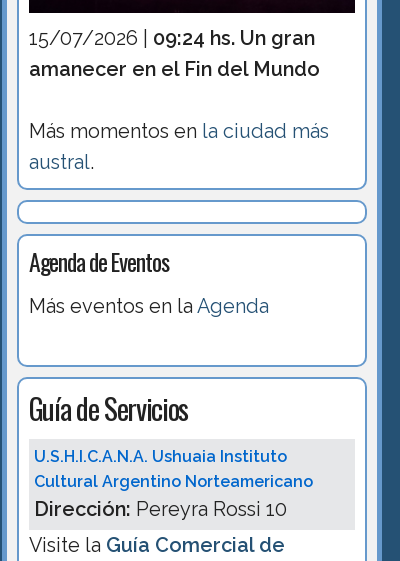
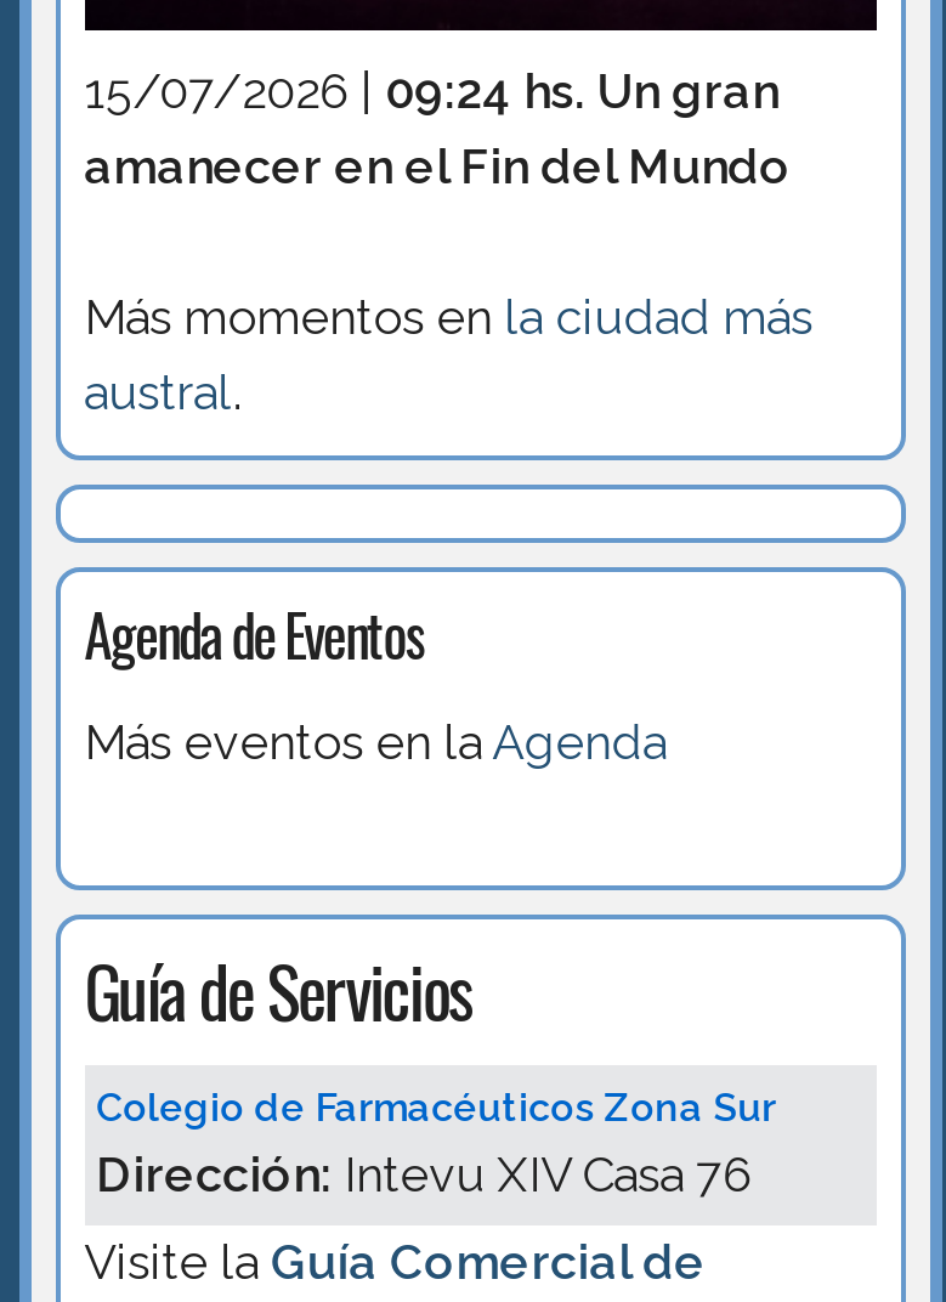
[34,447,313,521] U.S.H.I.C.A.N.A. Ushuaia Instituto | Cultural Argentino Norteamericano | Dirección: Pereyra Rossi 10 -> [96,1086,776,1205] Colegio de Farmacéuticos Zona Sur | Dirección: Intevu XIV Casa 76

